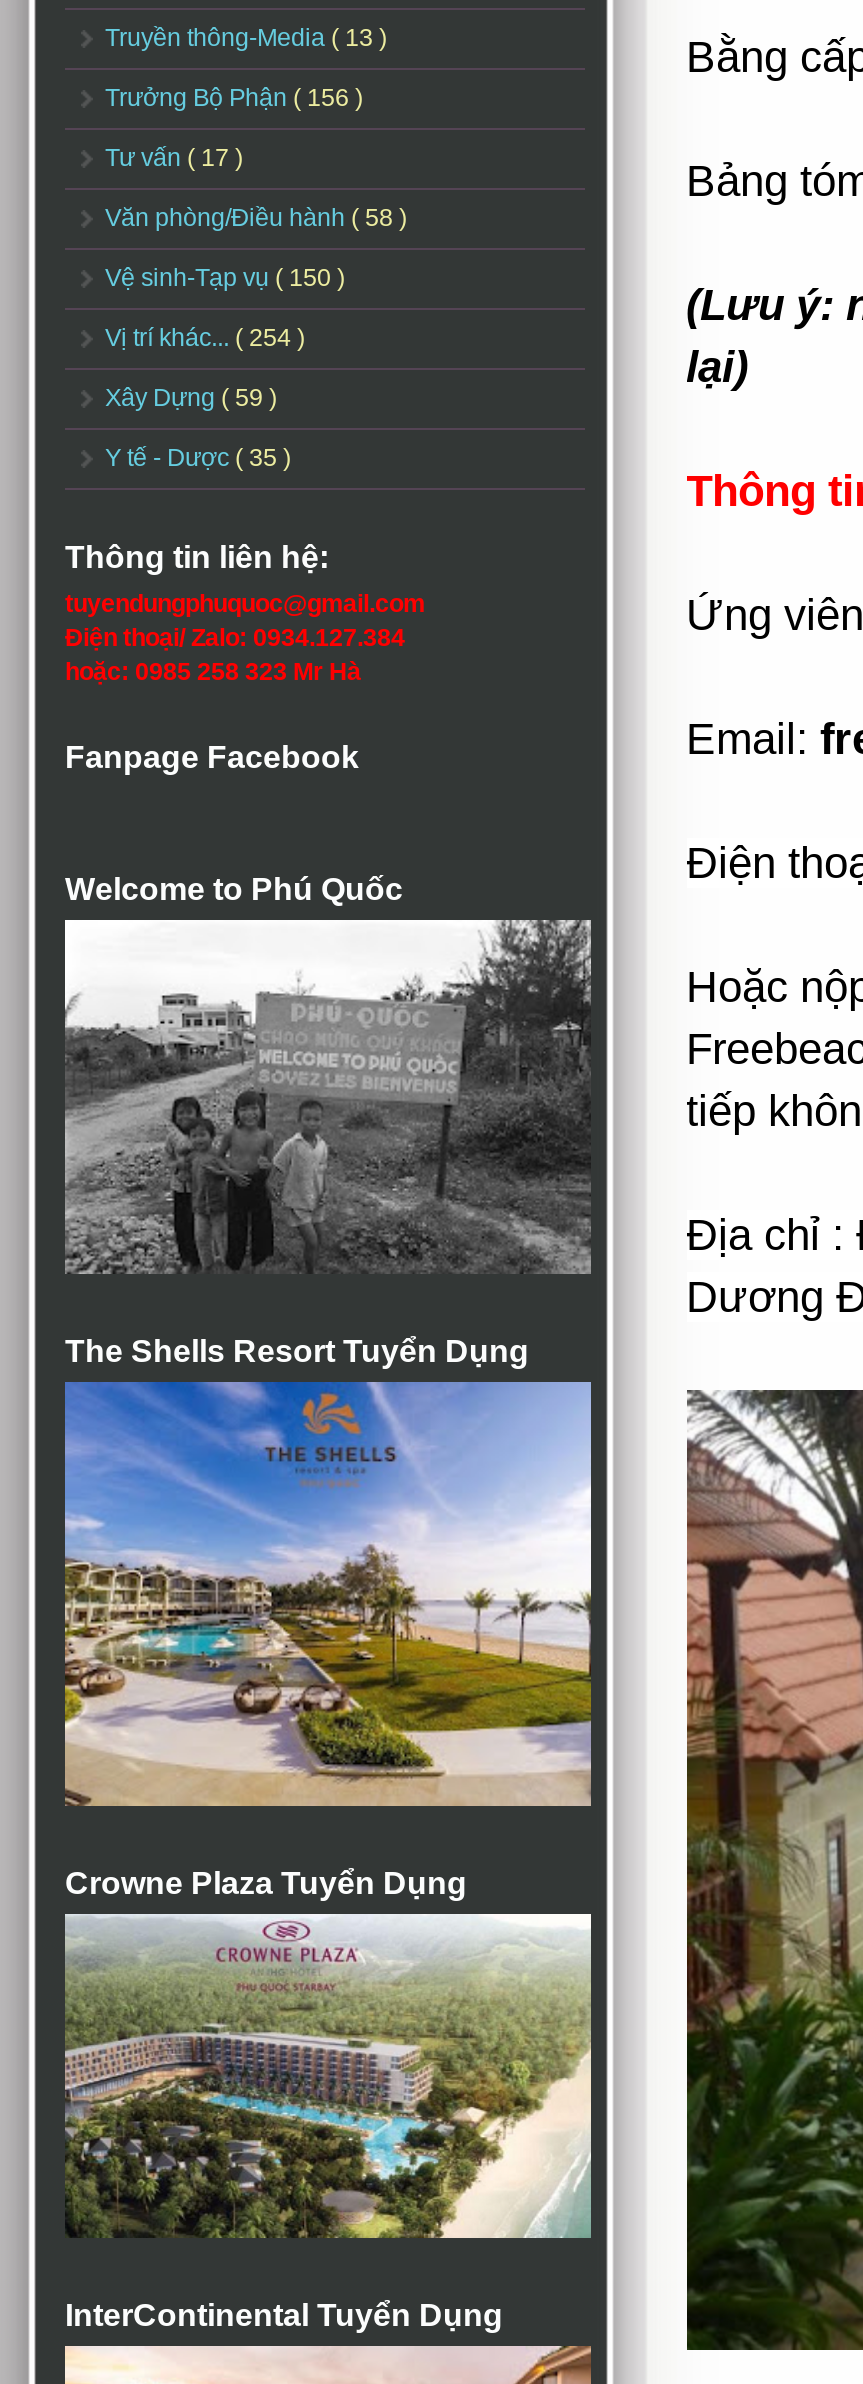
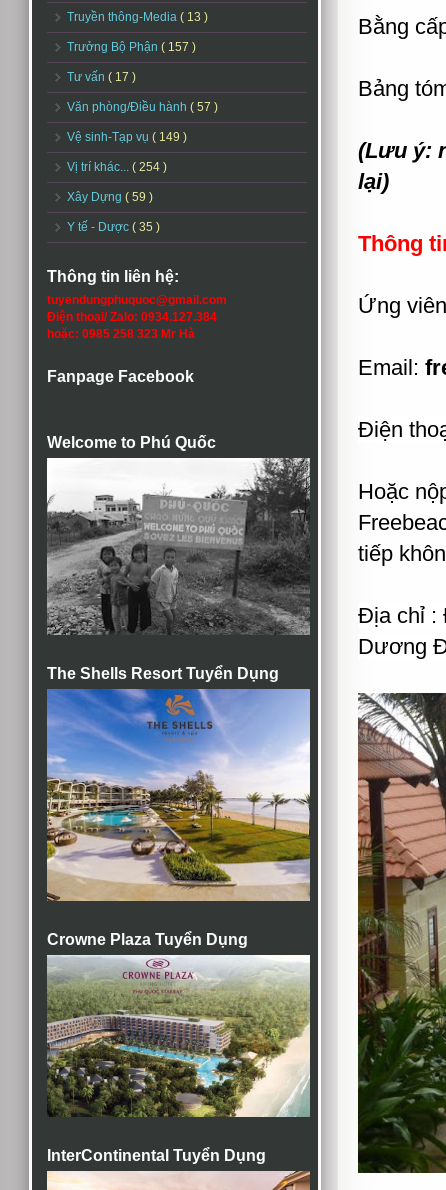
[105,84,363,112] Trưởng Bộ Phận ( 156 ) -> [67,40,196,54] Trưởng Bộ Phận ( 157 )
[105,204,407,232] Văn phòng/Điều hành ( 58 ) -> [67,100,218,114] Văn phòng/Điều hành ( 57 )
[105,264,345,292] Vệ sinh-Tạp vụ ( 150 ) -> [67,130,187,144] Vệ sinh-Tạp vụ ( 149 )

